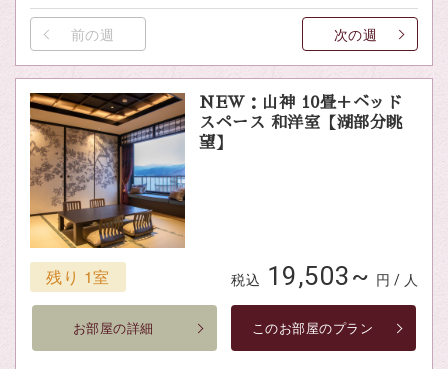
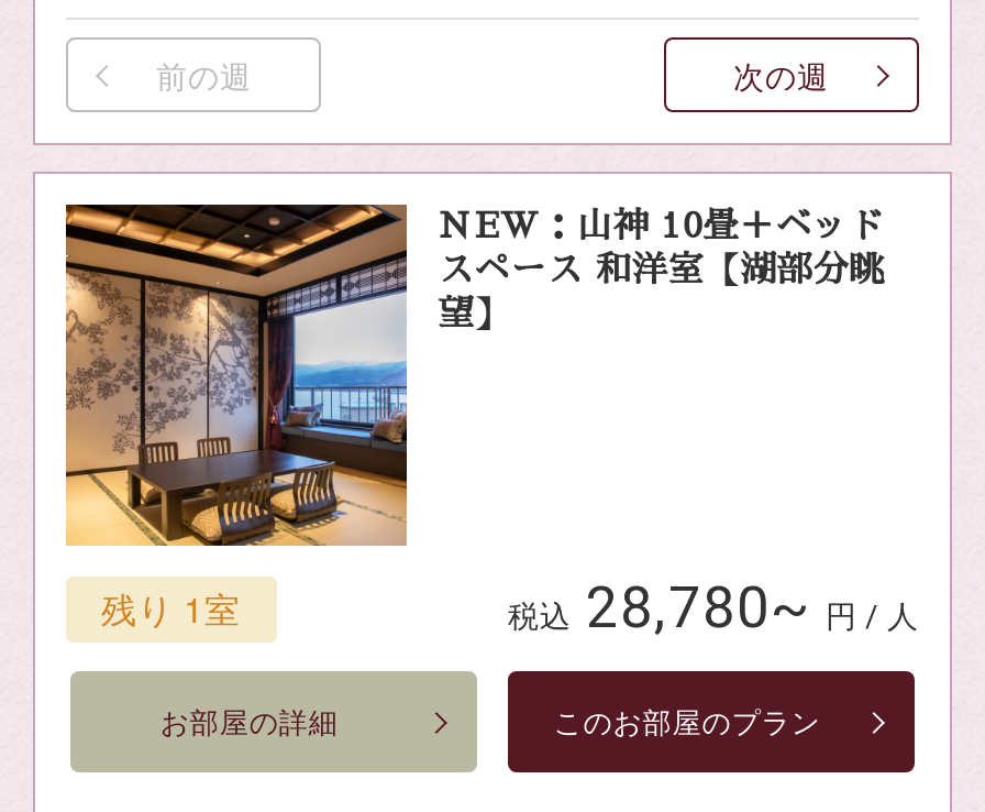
[231,261,418,291] 税込19,503~円 / 人 -> [508,574,919,640] 税込28,780~円 / 人

